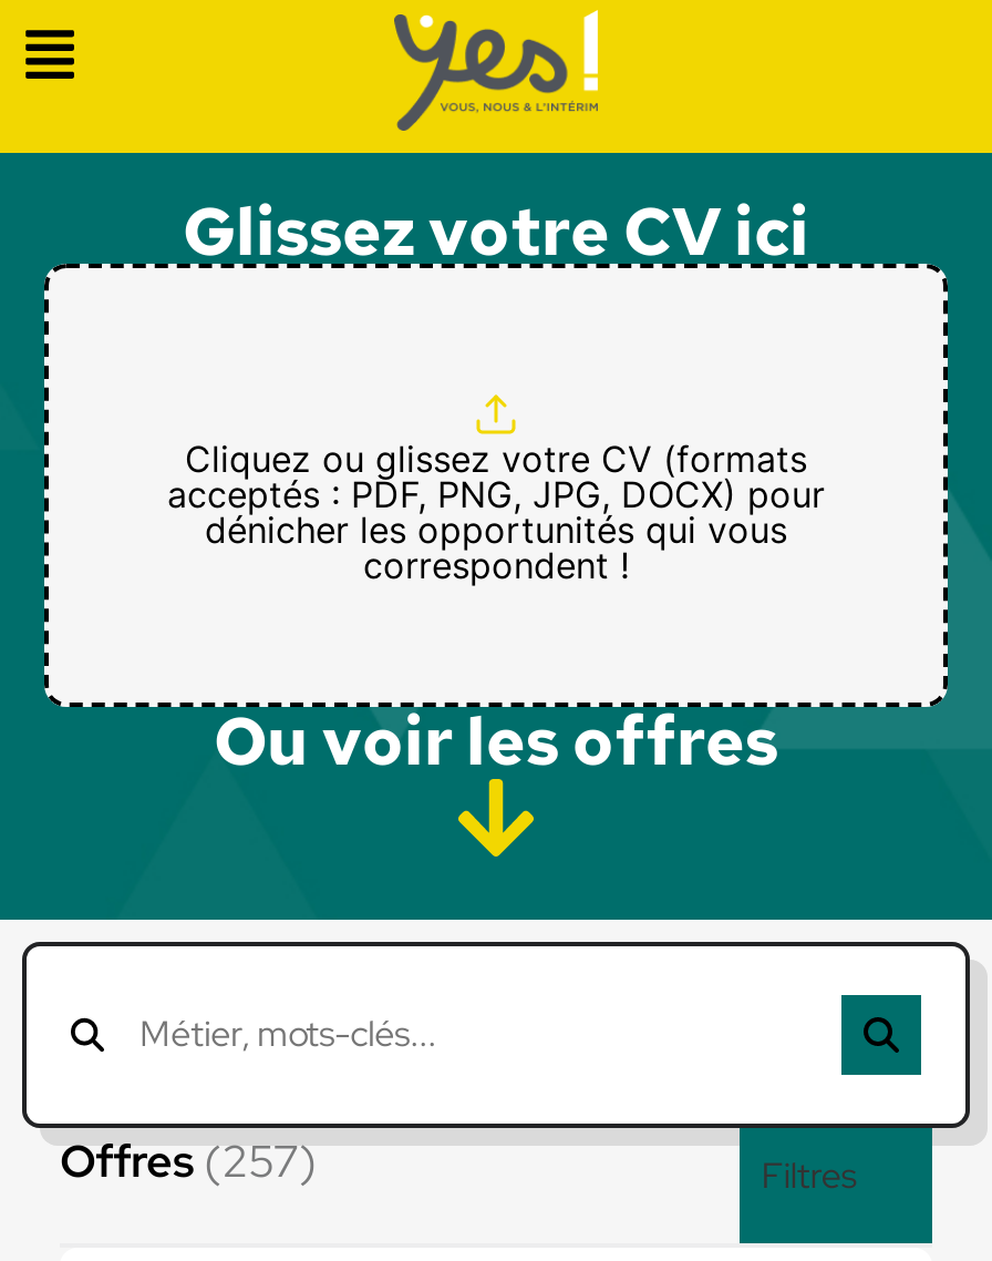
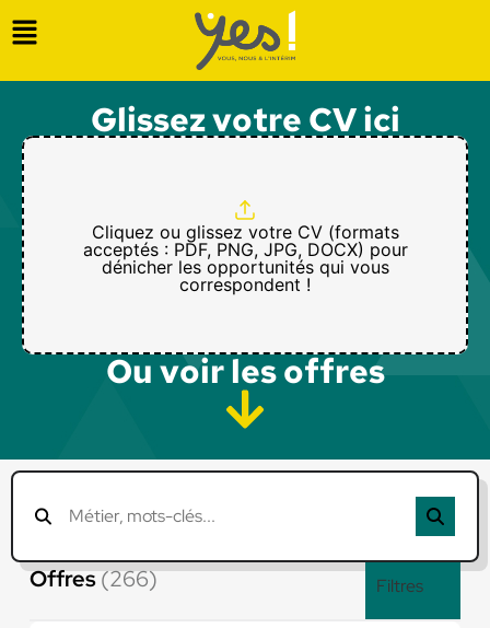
[60,1132,317,1190] Offres (257) -> [30,565,158,593] Offres (266)

